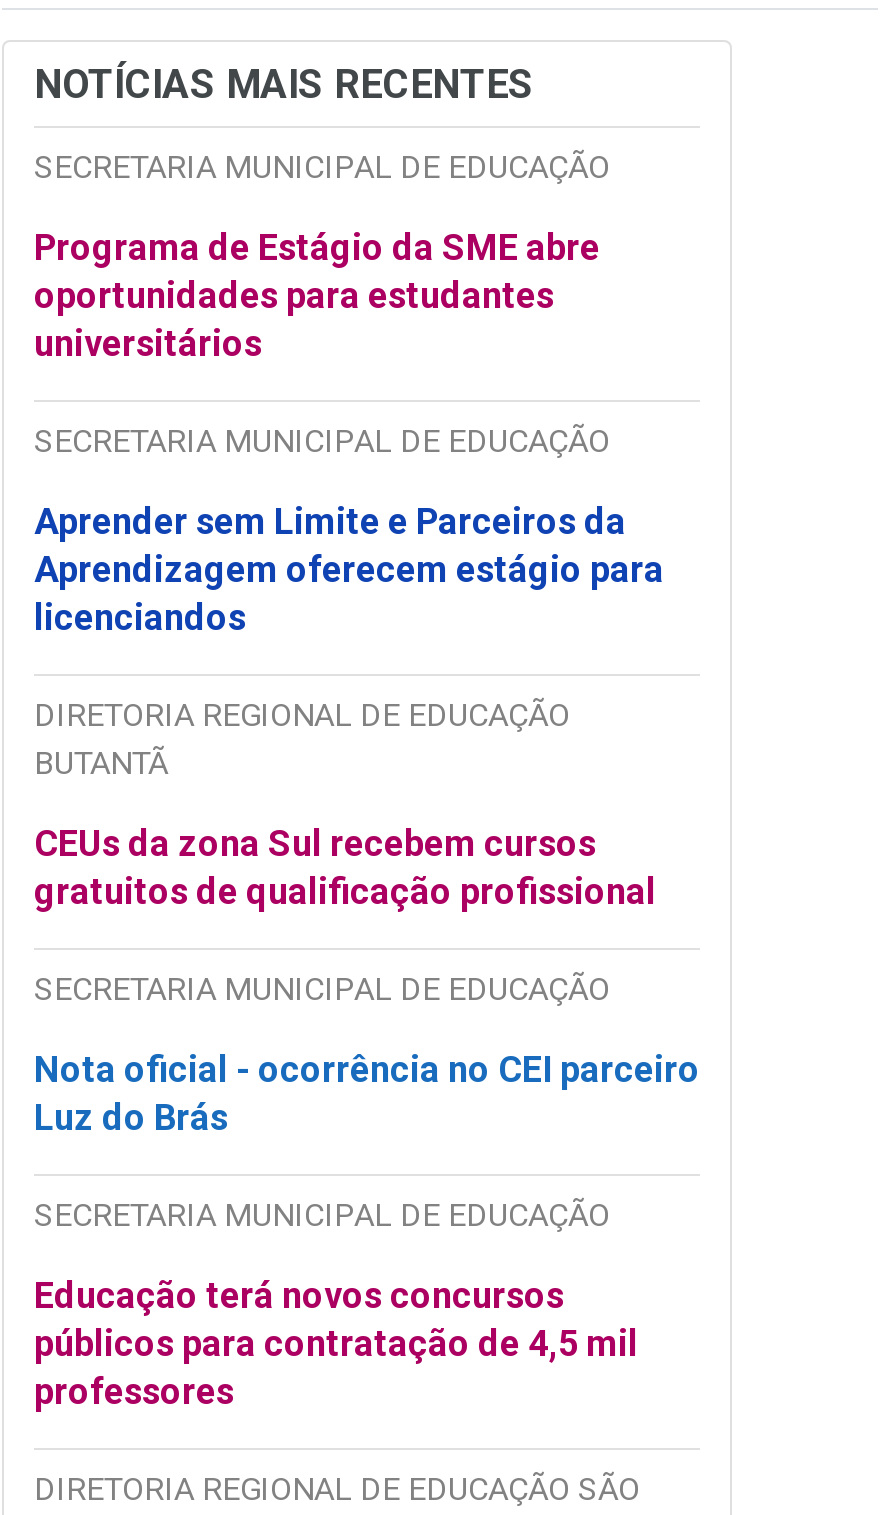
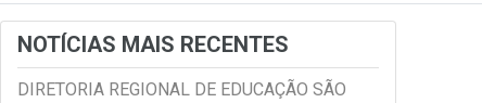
[34,149,700,1413] SECRETARIA MUNICIPAL DE EDUCAÇÃO | Programa de Estágio da SME abre | oportunidades para estudantes | universitários | SECRETARIA MUNICIPAL DE EDUCAÇÃO | Aprender sem Limite e Parceiros da | Aprendizagem oferecem estágio para | licenciandos | DIRETORIA REGIONAL DE EDUCAÇÃO | BUTANTÃ | CEUs da zona Sul recebem cursos | gratuitos de qualificação profissional | SECRETARIA MUNICIPAL DE EDUCAÇÃO | Nota oficial - ocorrência no CEI parceiro | Luz do Brás | SECRETARIA MUNICIPAL DE EDUCAÇÃO | Educação terá novos concursos | públicos para contratação de 4,5 mil | professores -> none

